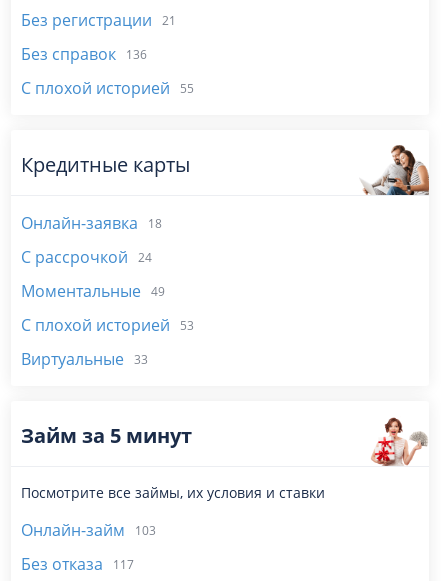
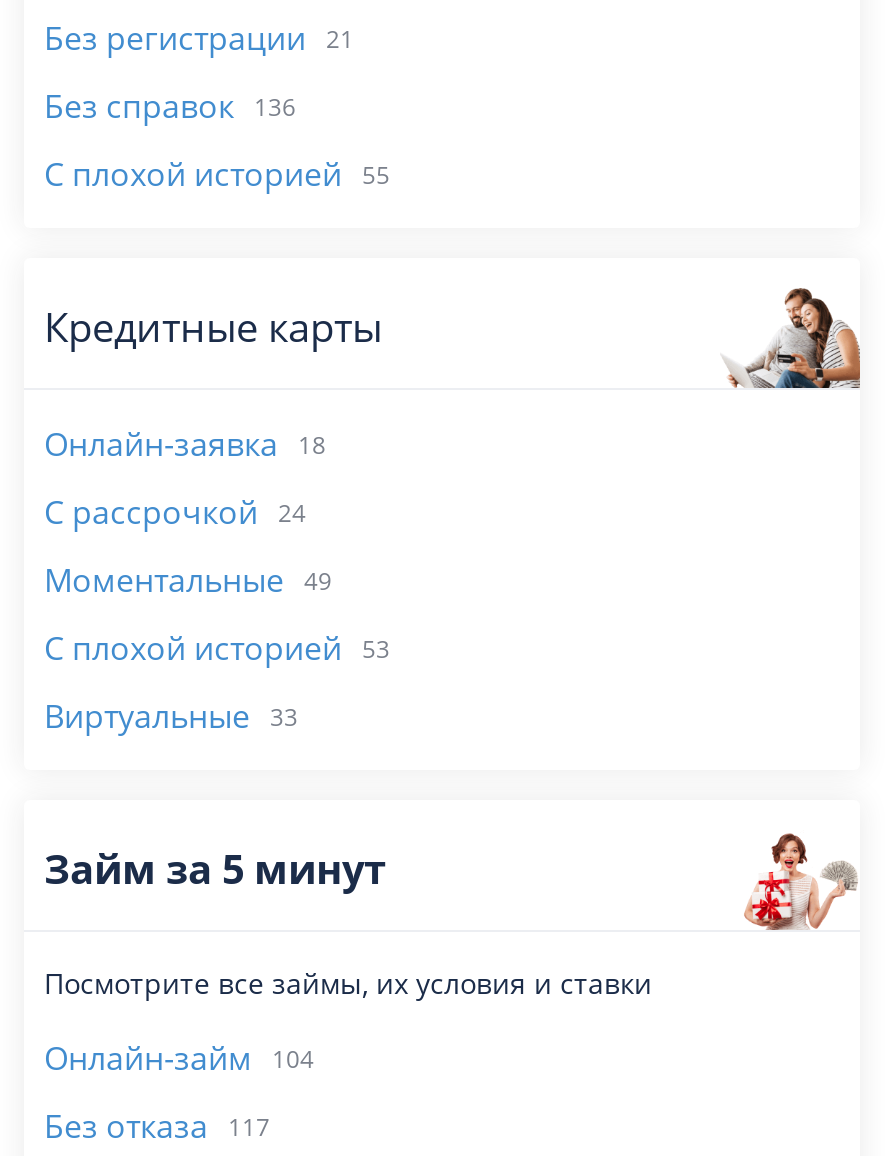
[21,519,156,541] Онлайн-займ 103 -> [44,1036,314,1080] Онлайн-займ 104

